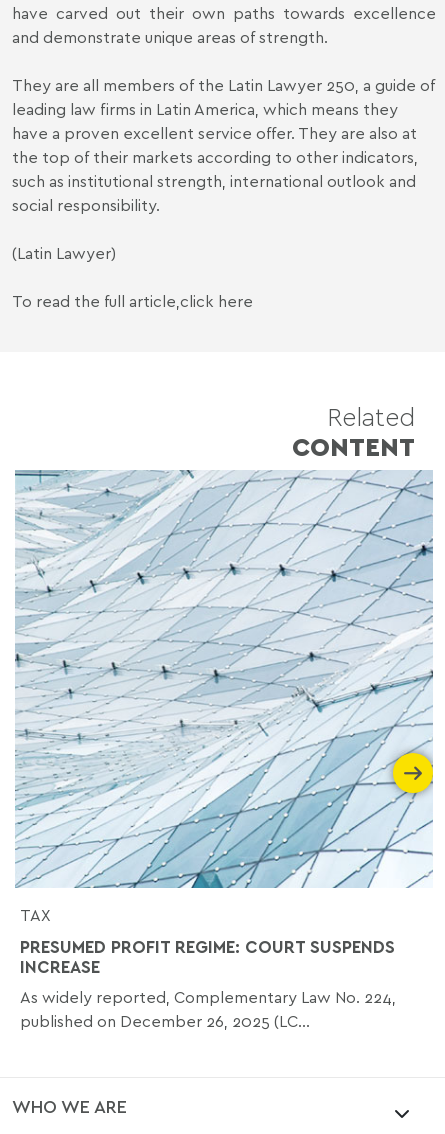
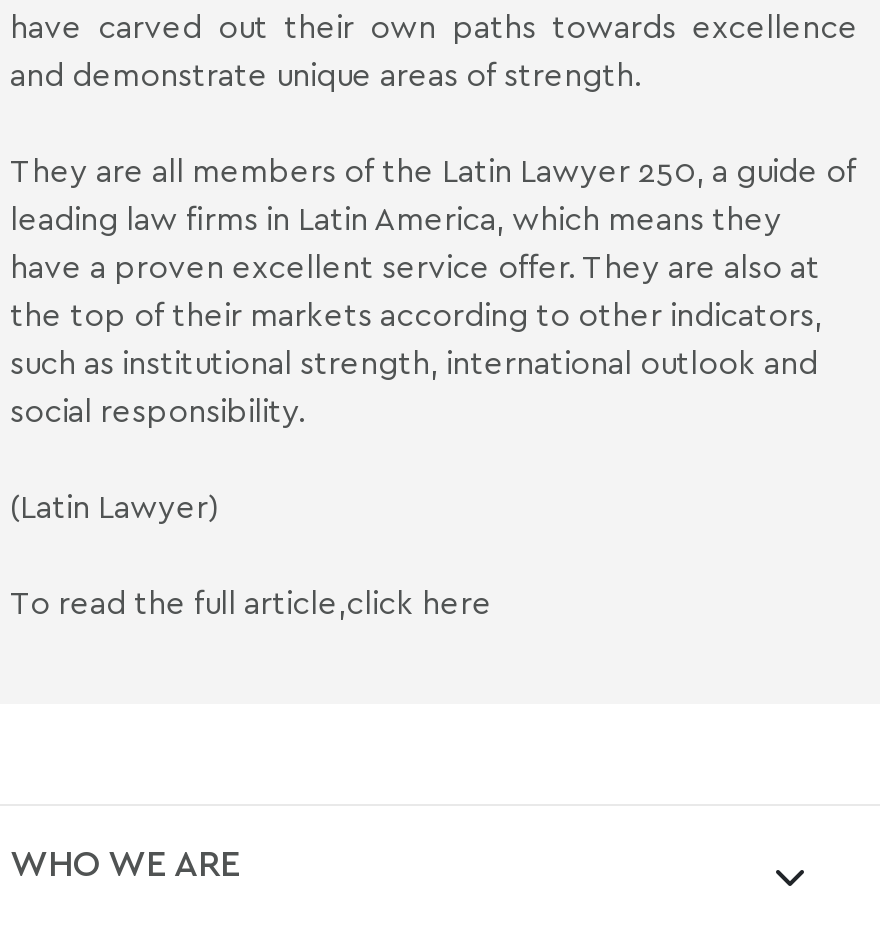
[292,401,415,462] Related | CONTENT -> none
[14,469,434,1030] [image] | TAX | PRESUMED PROFIT REGIME: COURT SUSPENDS | INCREASE | As widely reported, Complementary Law No. 224, | published on December 26, 2025 (LC... -> none

